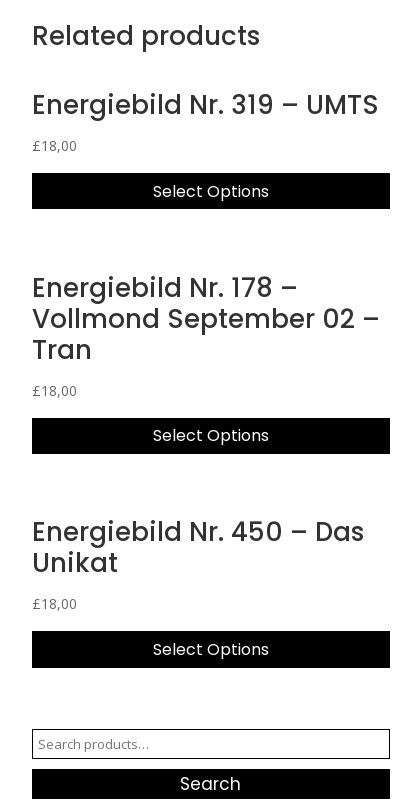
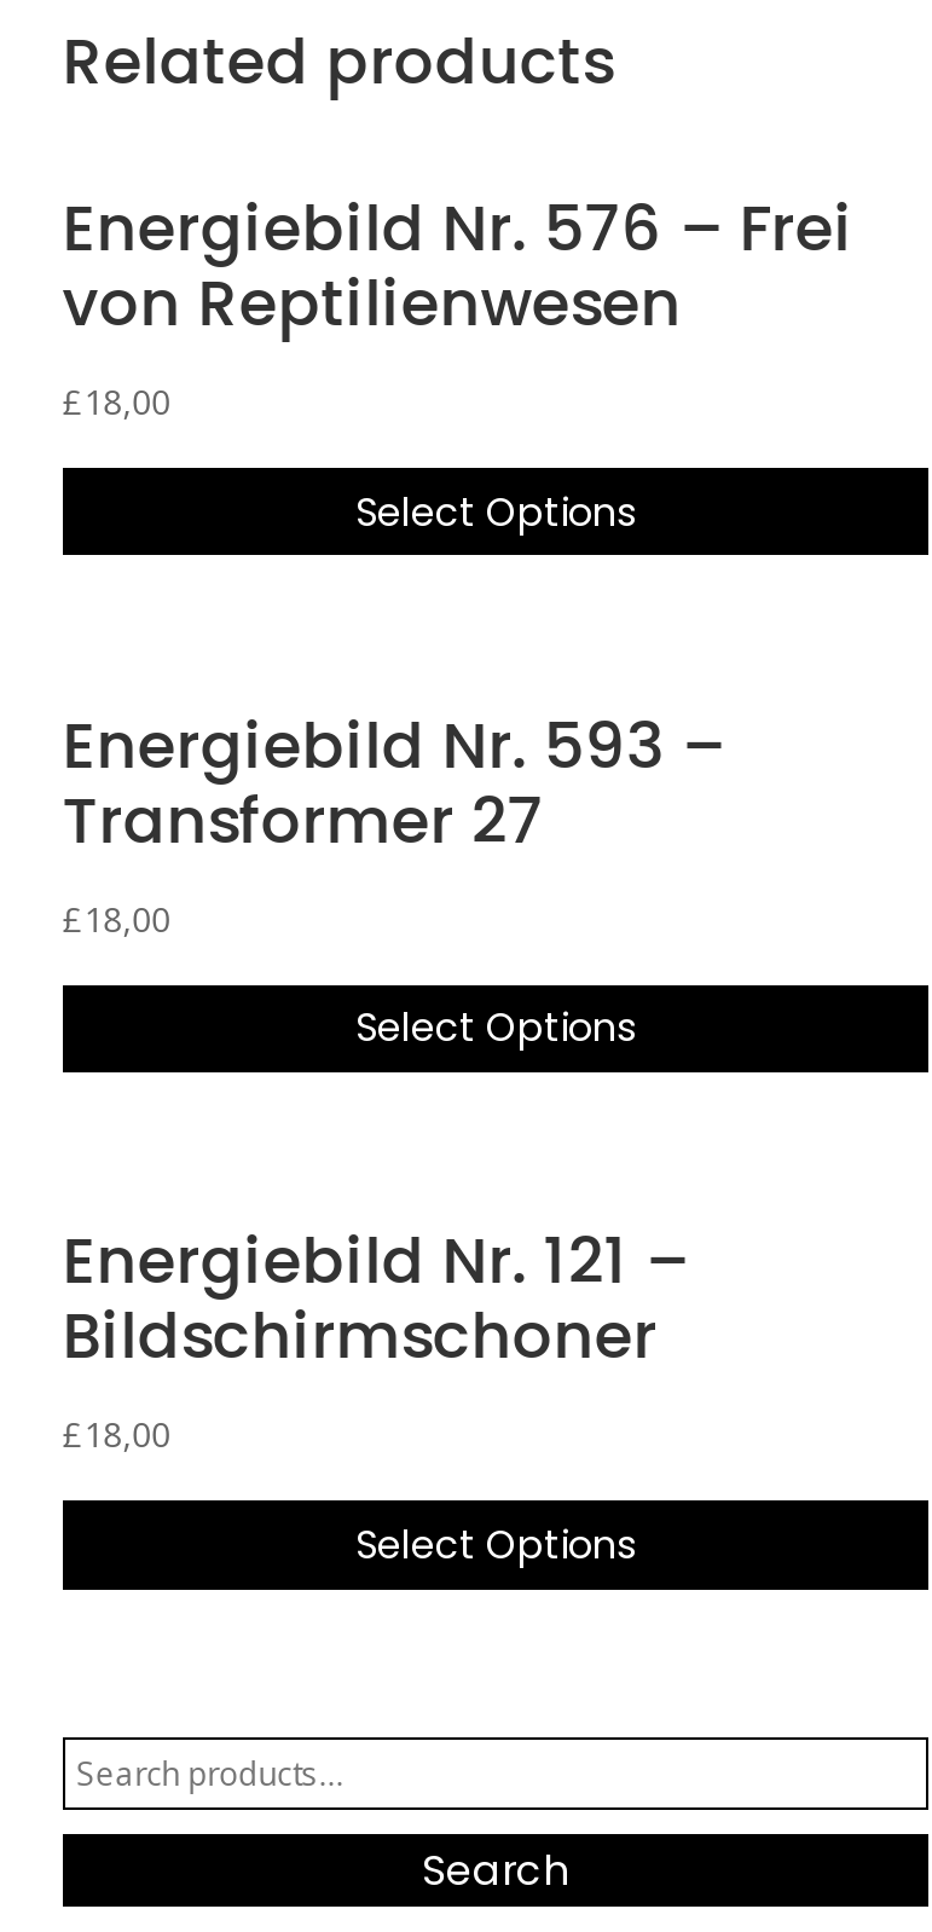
[32,87,379,123] Energiebild Nr. 319 – UMTS -> [62,185,853,347] Energiebild Nr. 576 – Frei | von Reptilienwesen
moved [32,136,269,203] -> [62,378,636,540]: £18,00 | Select Options
[32,270,380,368] Energiebild Nr. 178 – | Vollmond September 02 – | Tran -> [62,702,725,864] Energiebild Nr. 593 – | Transformer 27
[32,514,364,581] Energiebild Nr. 450 – Das | Unikat -> [62,1219,689,1381] Energiebild Nr. 121 – | Bildschirmschoner

